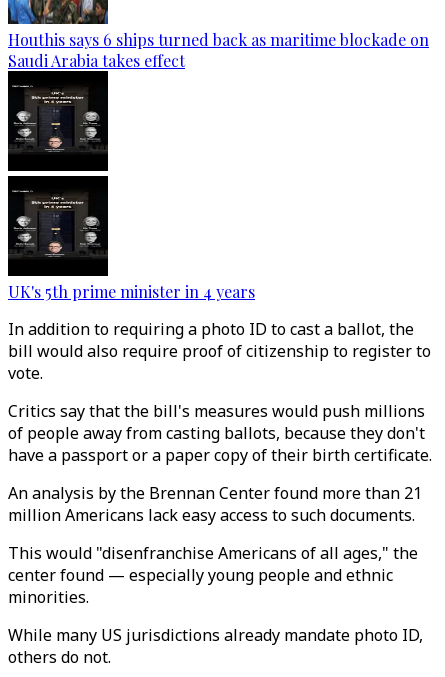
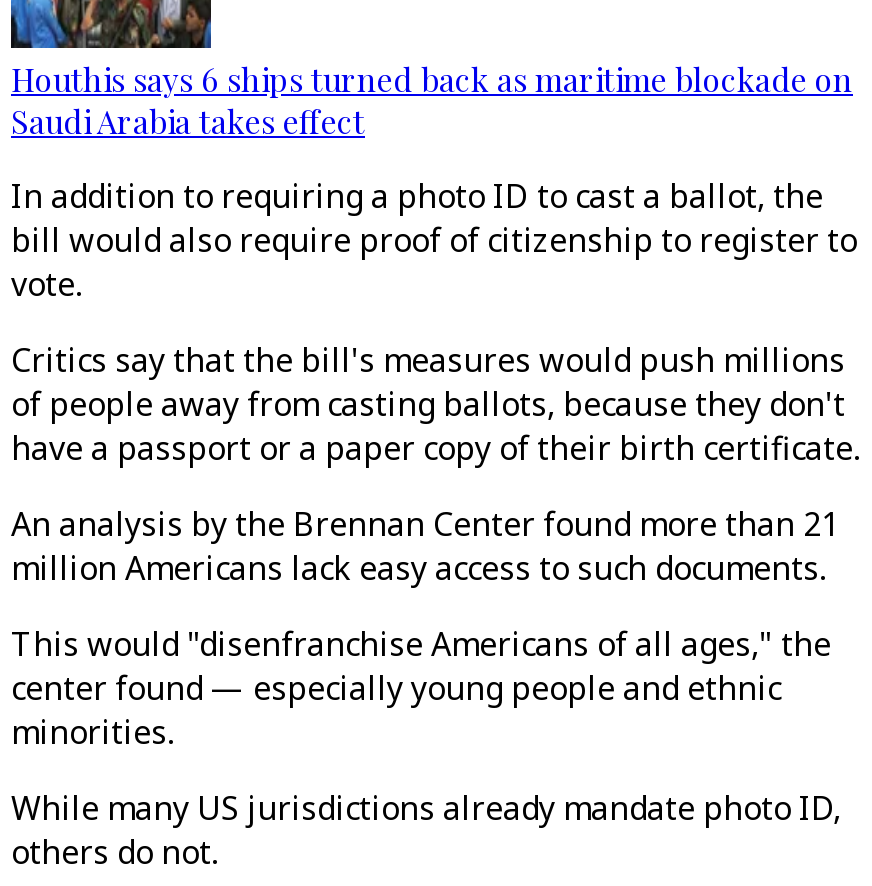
[7,74,255,302] [image] | UK's 5th prime minister in 4 years -> none

